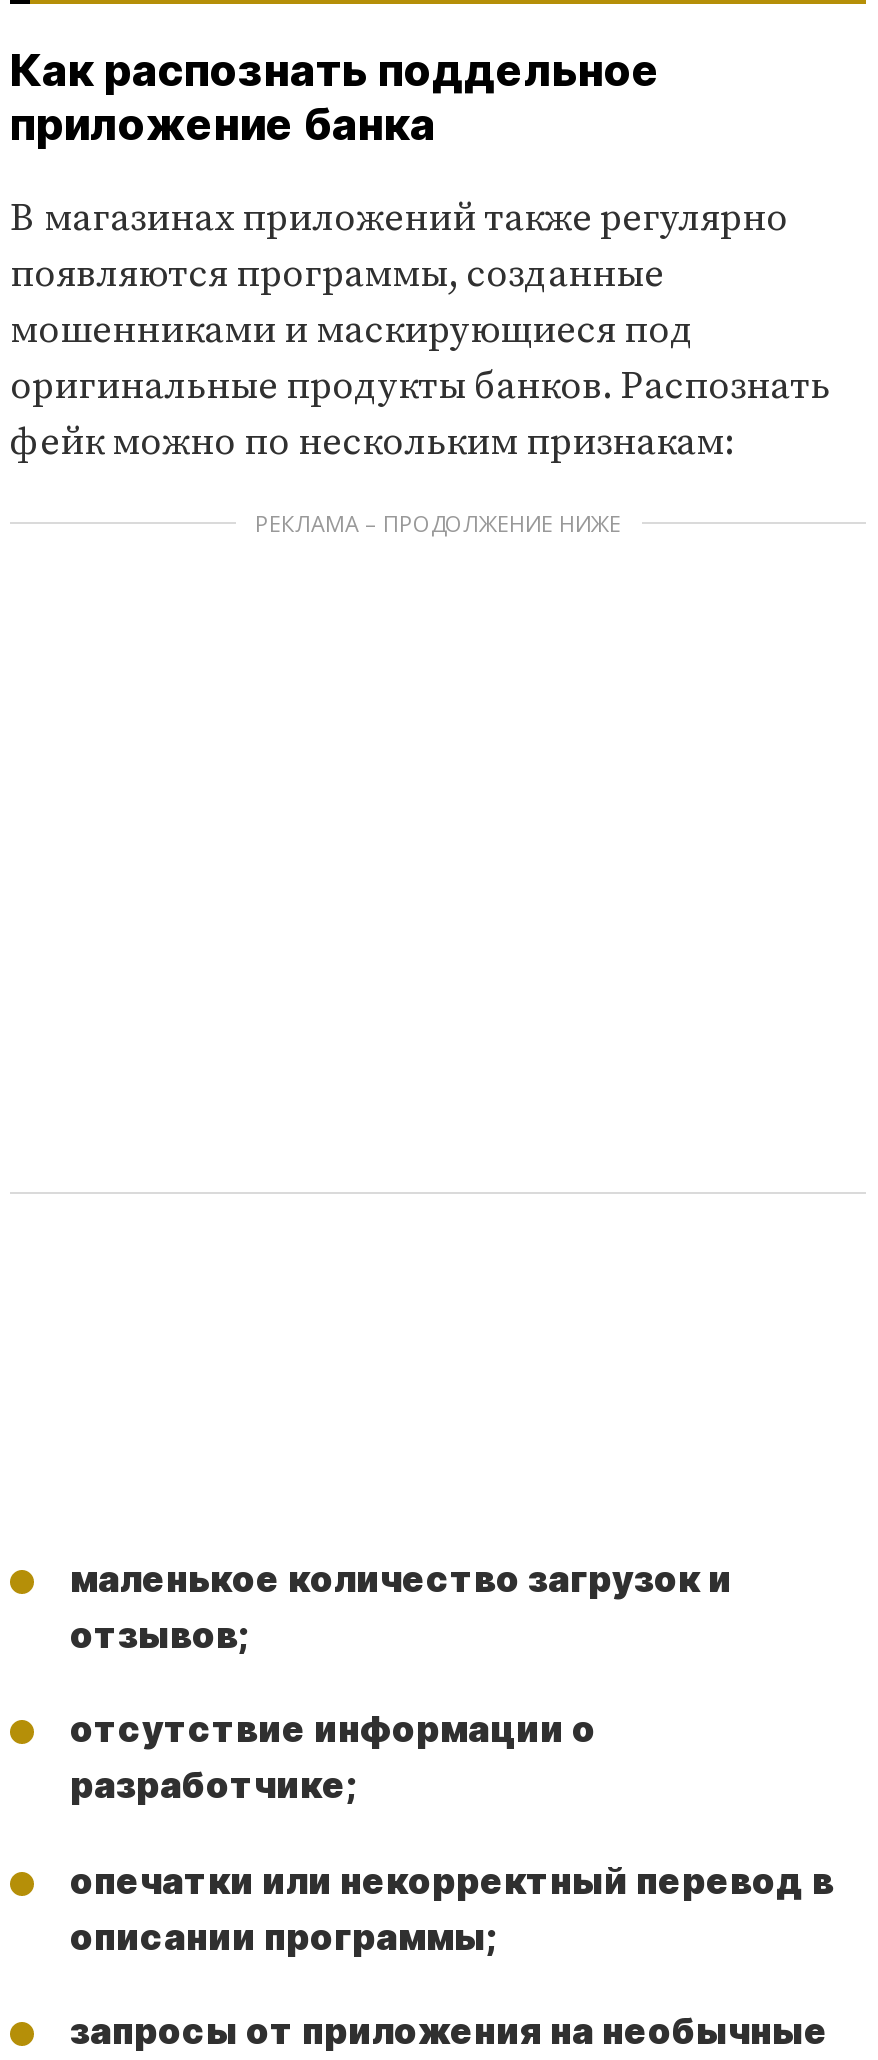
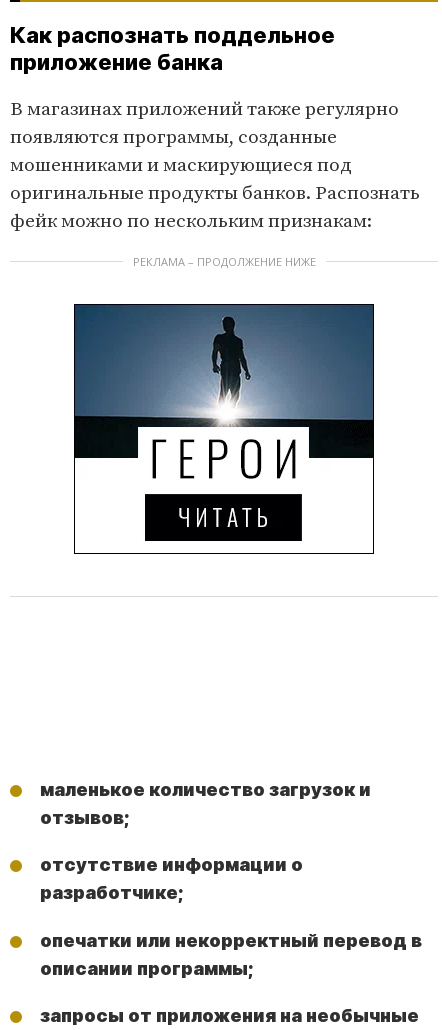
none -> [73,303,375,555] [image]

